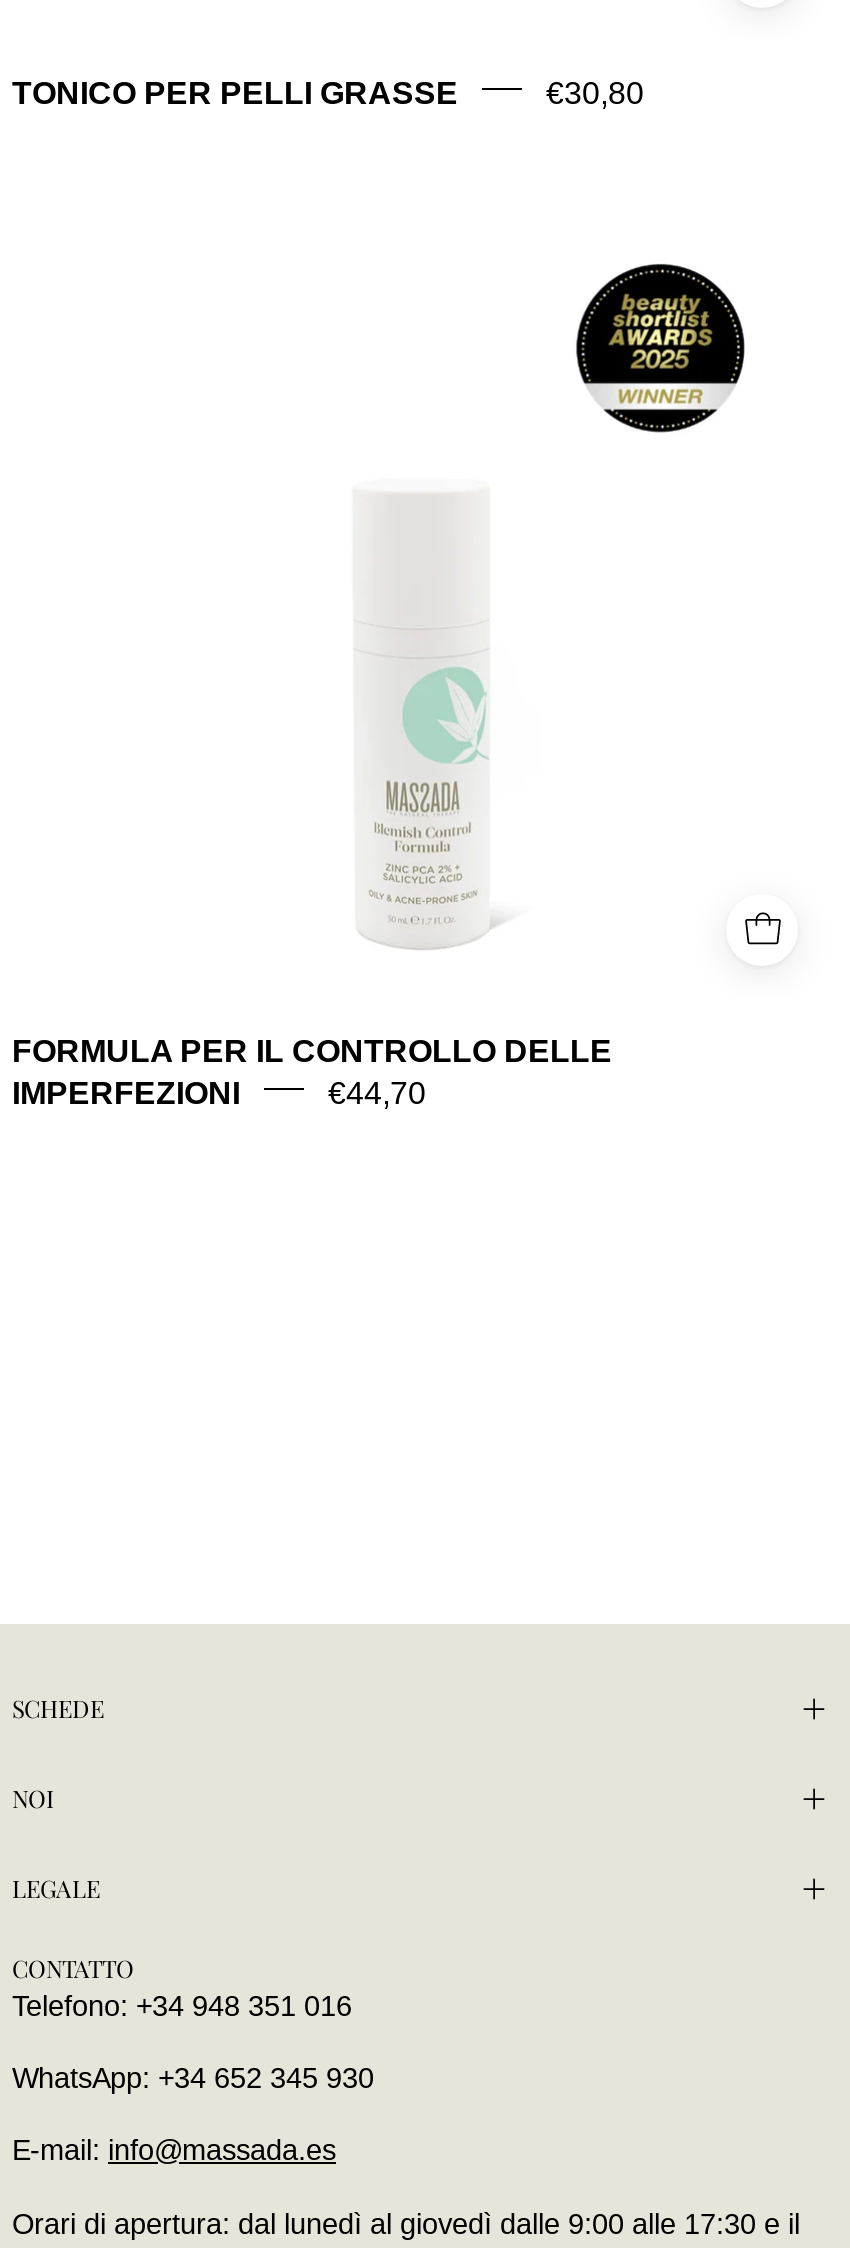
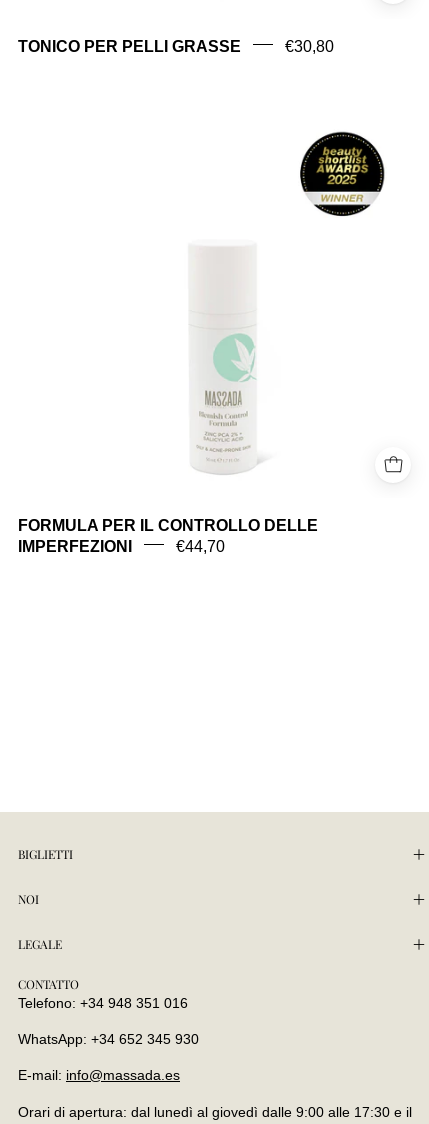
[12,1691,104,1723] SCHEDE -> [18,846,73,862] BIGLIETTI

